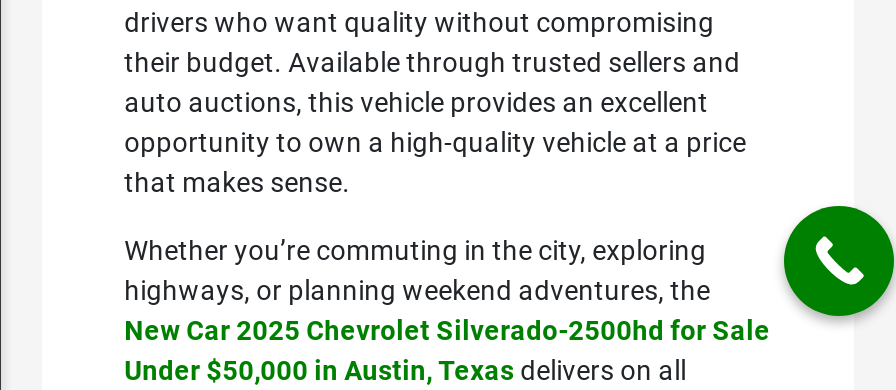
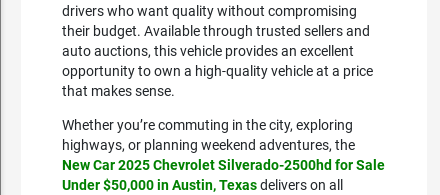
[780,204,890,324] [image] -> none

